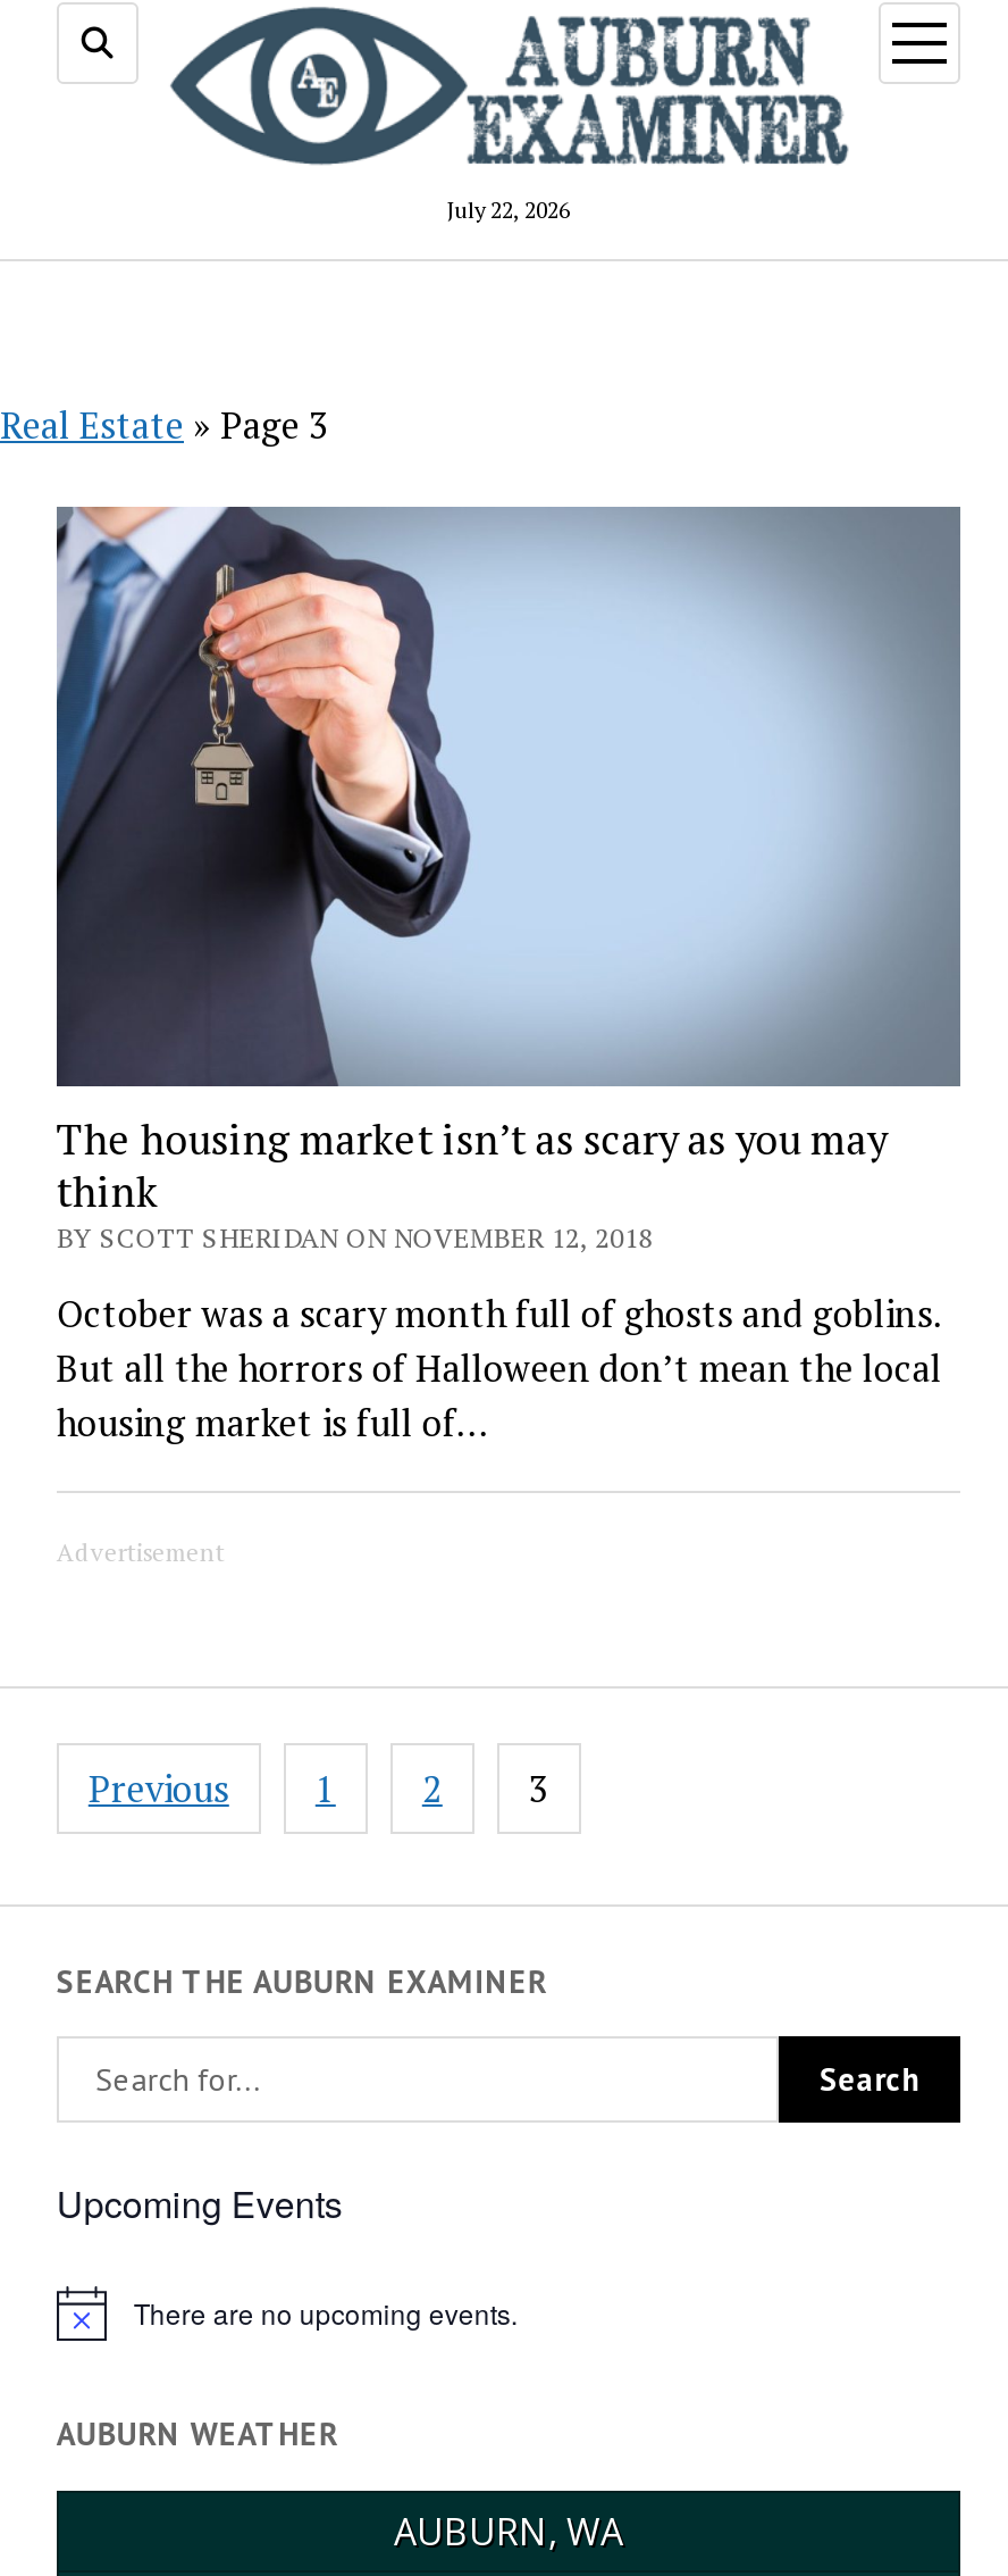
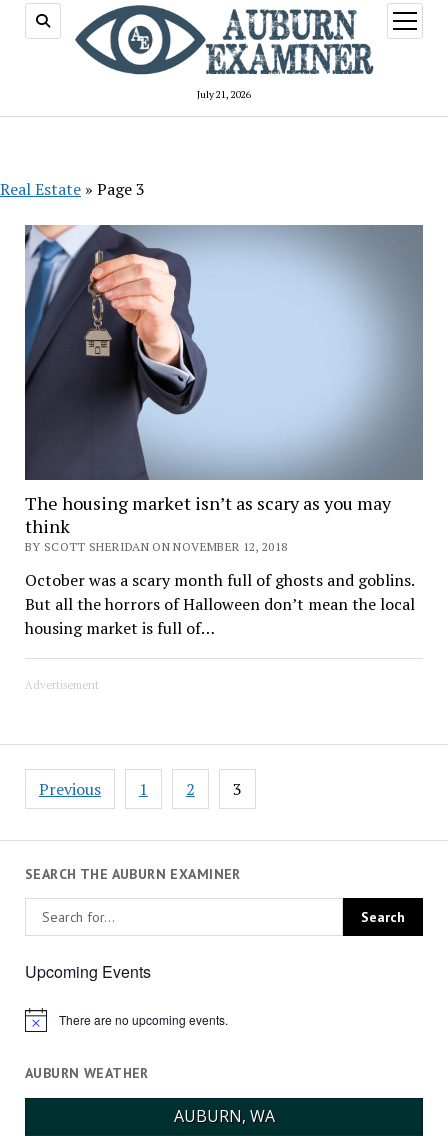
[447,194,570,224] July 22, 2026 -> [197,87,251,100] July 21, 2026

